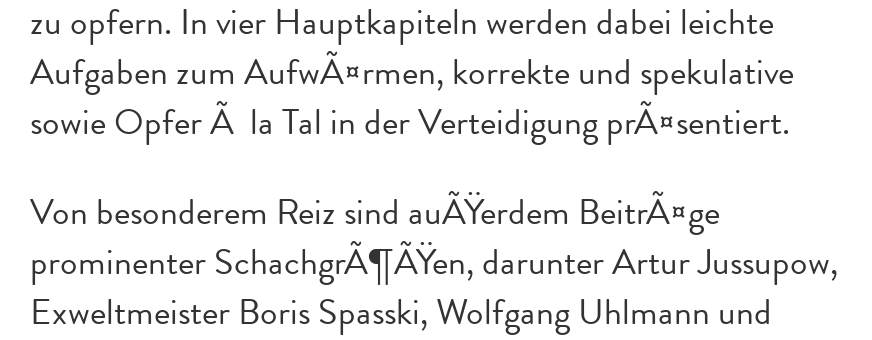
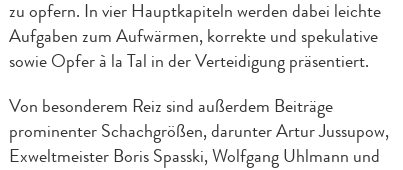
[30,57,794,93] Aufgaben zum AufwÃ¤rmen, korrekte und spekulative -> [9,28,378,46] Aufgaben zum Aufwärmen, korrekte und spekulative
[30,107,790,143] sowie Opfer Ã la Tal in der Verteidigung prÃ¤sentiert. -> [9,53,369,71] sowie Opfer à la Tal in der Verteidigung präsentiert.
[30,197,720,233] Von besonderem Reiz sind auÃŸerdem BeitrÃ¤ge -> [9,98,333,116] Von besonderem Reiz sind außerdem Beiträge
[30,247,838,283] prominenter SchachgrÃ¶ÃŸen, darunter Artur Jussupow, -> [9,123,389,141] prominenter Schachgrößen, darunter Artur Jussupow,

